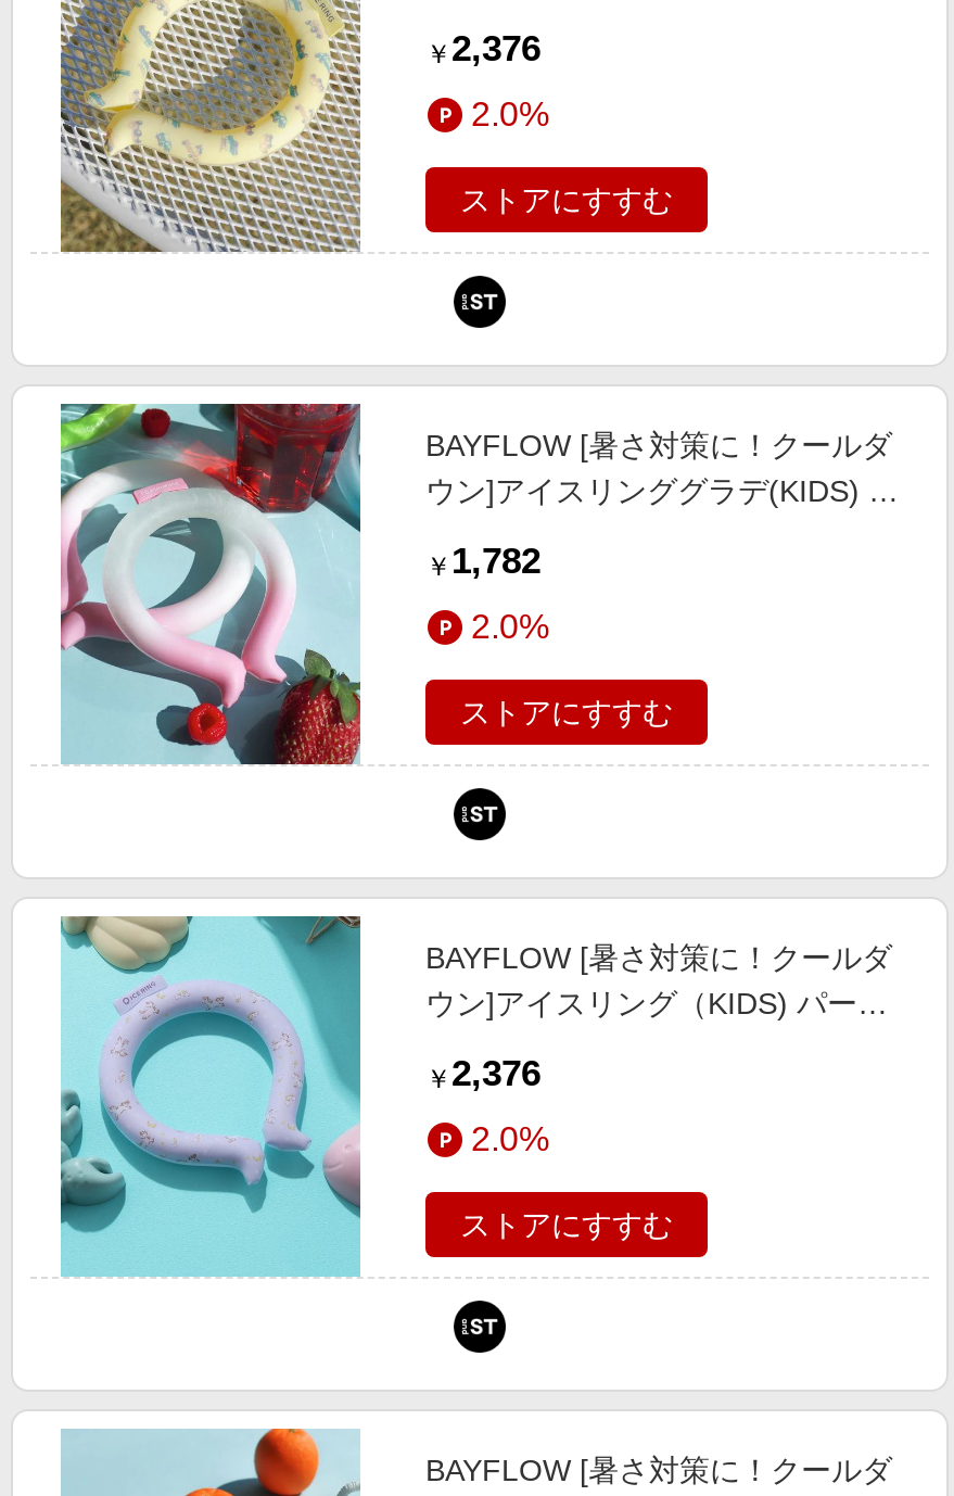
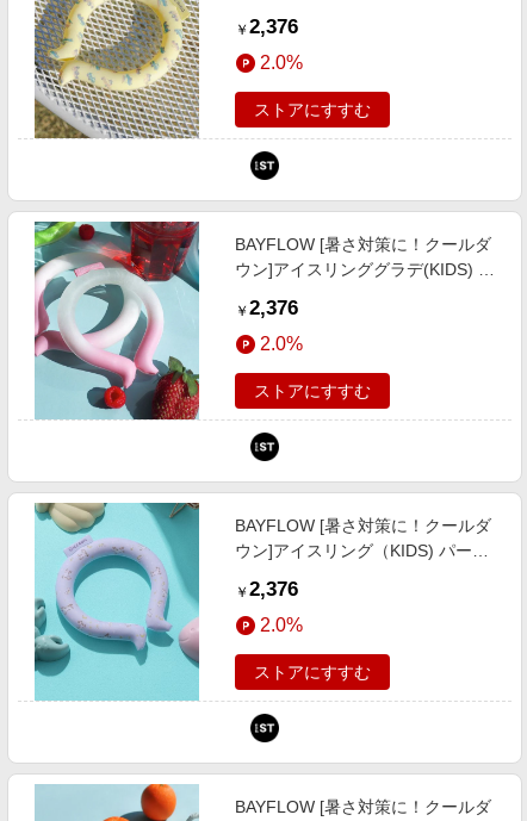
[425,541,540,582] ￥1,782 -> [235,297,298,319] ￥2,376

